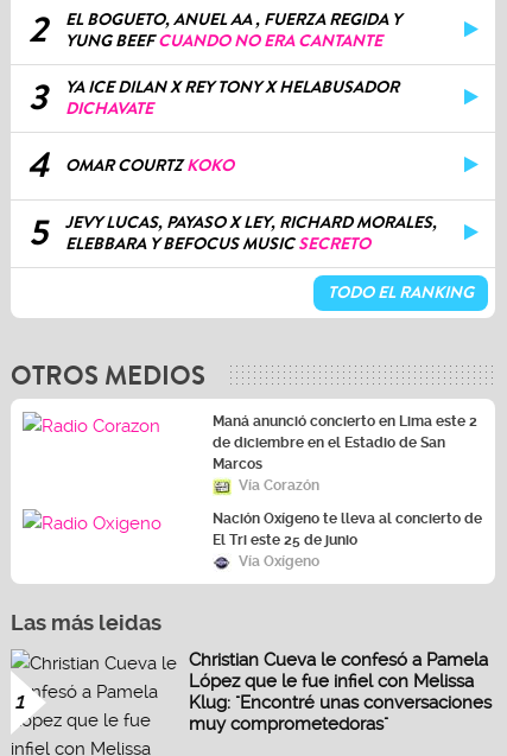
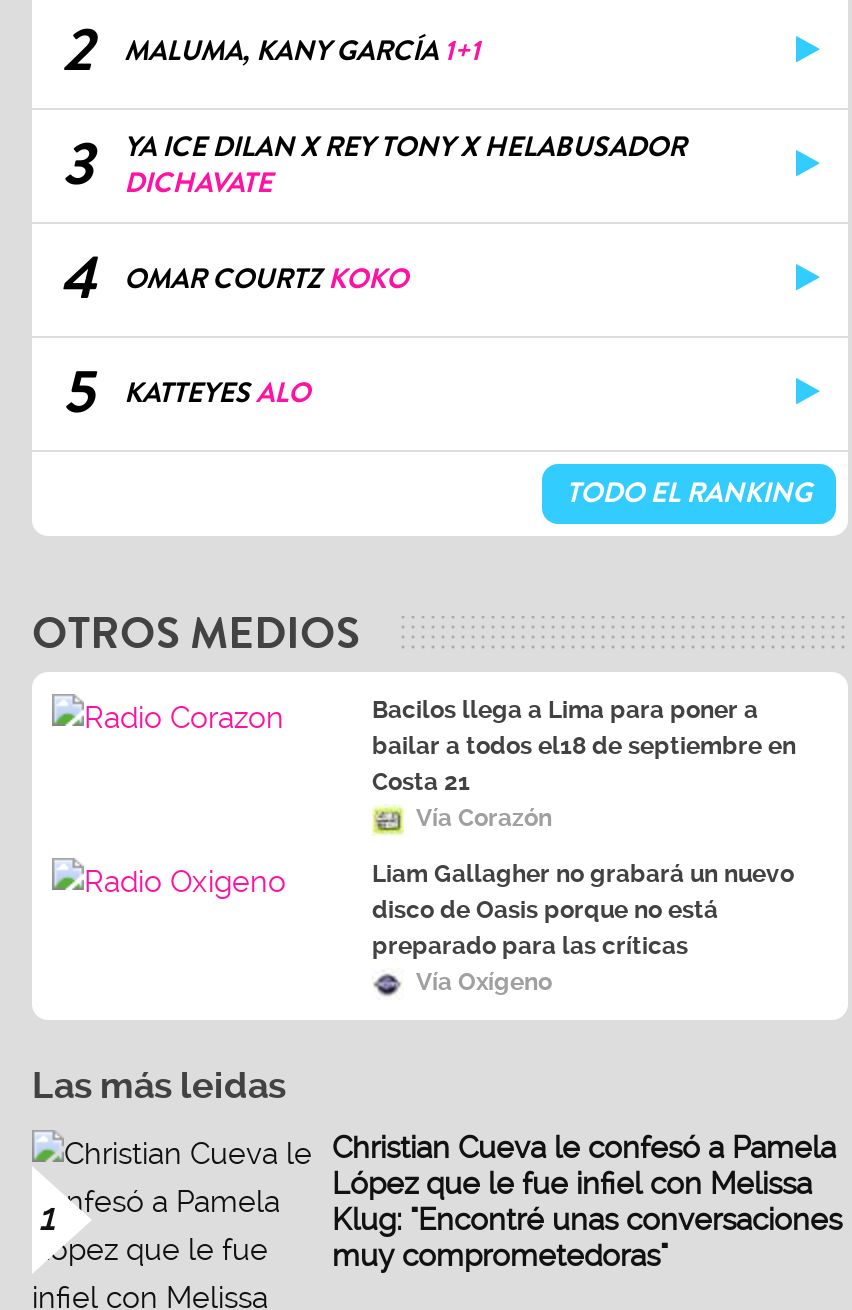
[65,8,401,54] EL BOGUETO, ANUEL AA , FUERZA REGIDA Y | YUNG BEEF CUANDO NO ERA CANTANTE -> [124,31,480,73] MALUMA, KANY GARCÍA 1+1
[65,211,437,257] JEVY LUCAS, PAYASO X LEY, RICHARD MORALES, | ELEBBARA Y BEFOCUS MUSIC SECRETO -> [124,373,310,415] KATTEYES ALO
[213,413,477,473] Maná anunció concierto en Lima este 2 | de diciembre en el Estadio de San | Marcos -> [372,697,796,797] Bacilos llega a Lima para poner a | bailar a todos el18 de septiembre en | Costa 21
[213,511,482,549] Nación Oxígeno te lleva al concierto de | El Tri este 25 de junio -> [372,861,794,961] Liam Gallagher no grabará un nuevo | disco de Oasis porque no está | preparado para las críticas

